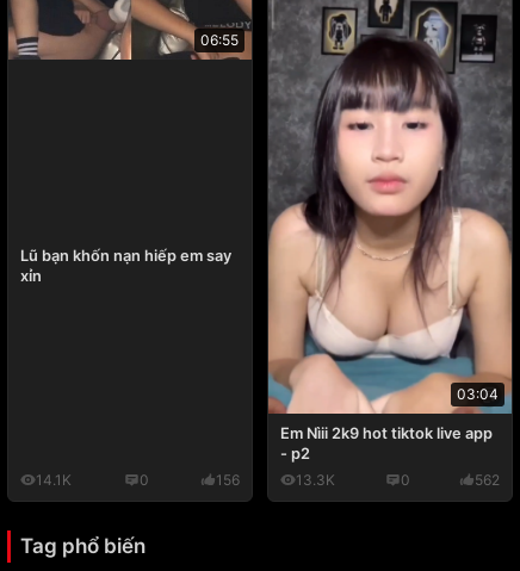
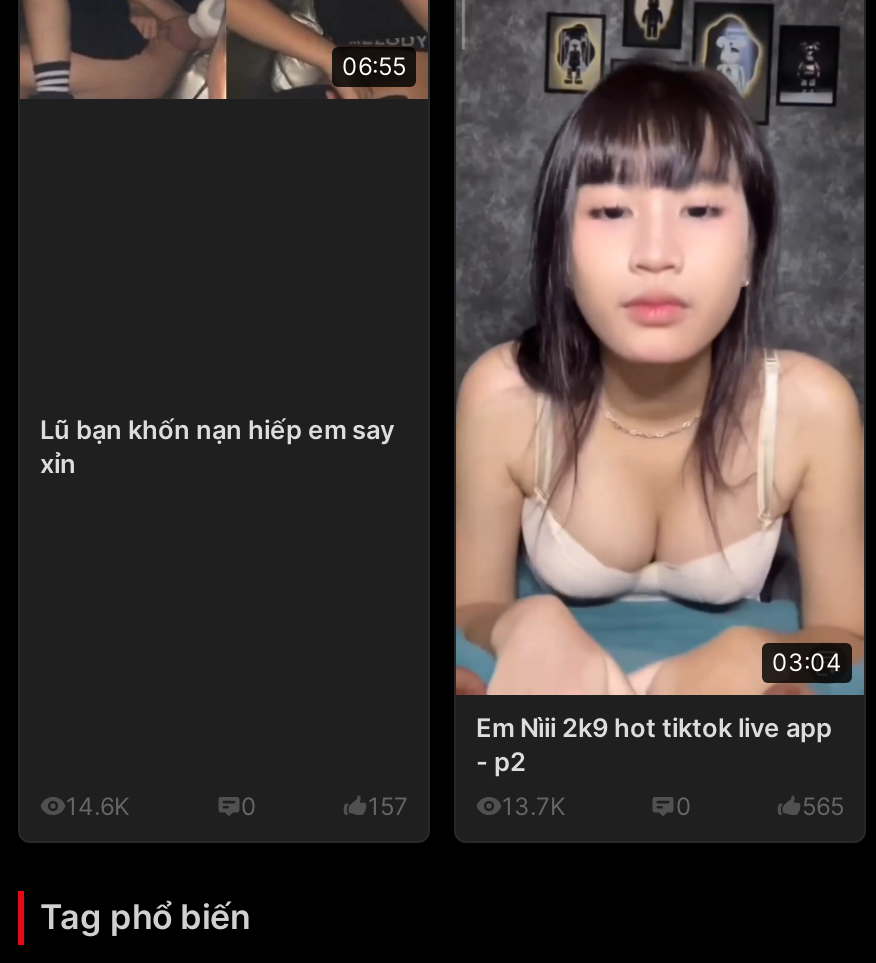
[36,471,72,489] 14.1K -> [66,790,130,820] 14.6K
[216,471,240,489] 156 -> [368,790,408,820] 157
[296,471,335,489] 13.3K -> [502,790,566,820] 13.7K
[475,471,500,489] 562 -> [802,790,844,820] 565

